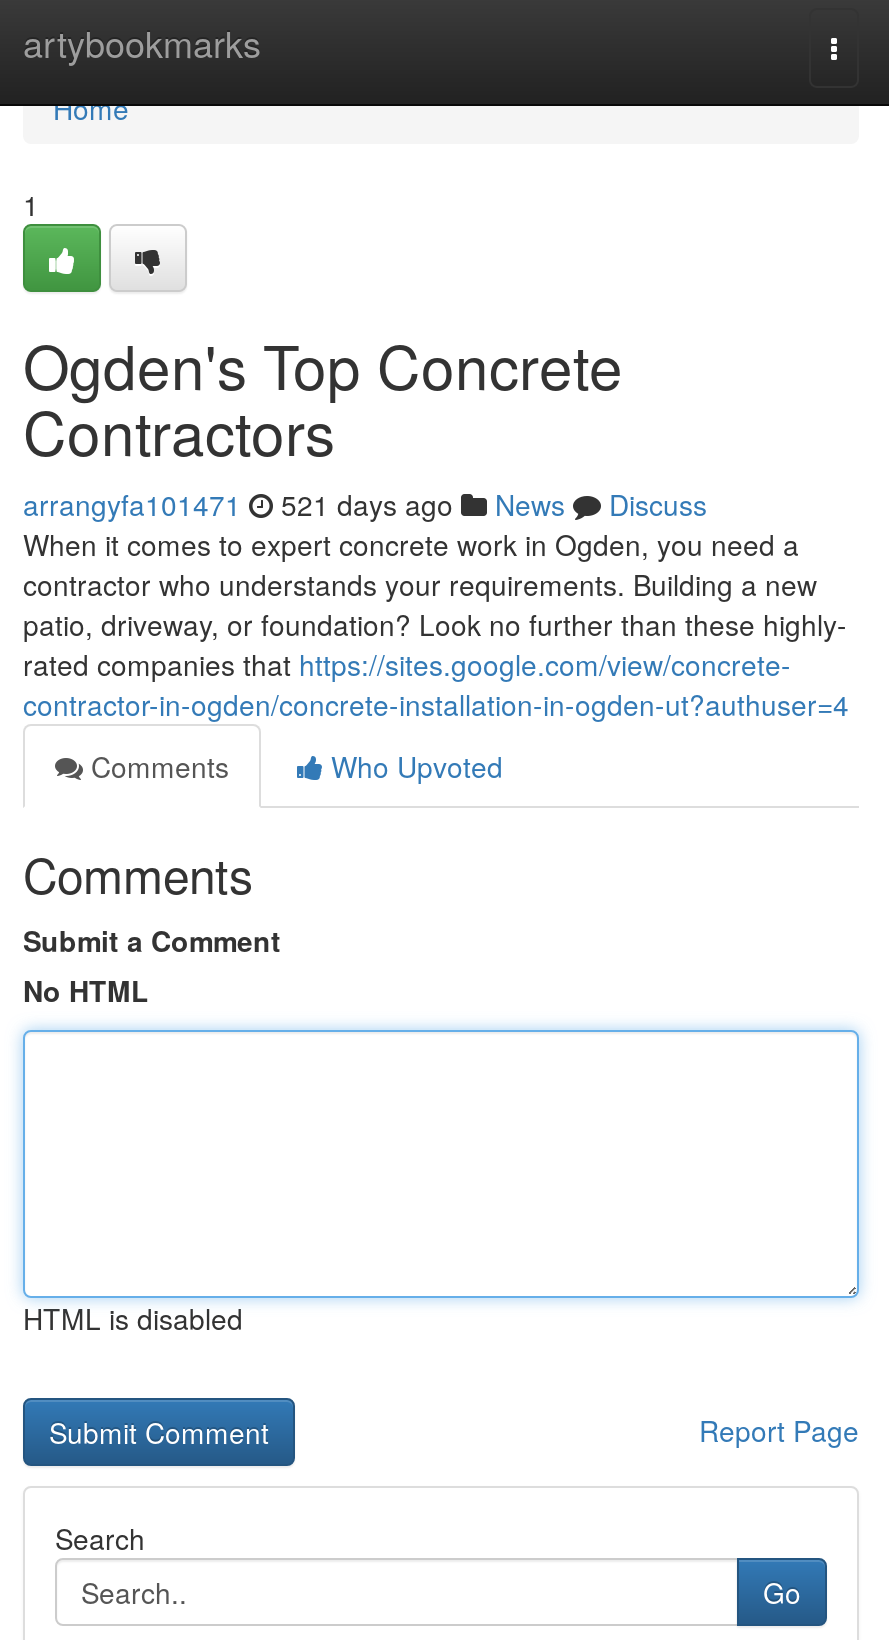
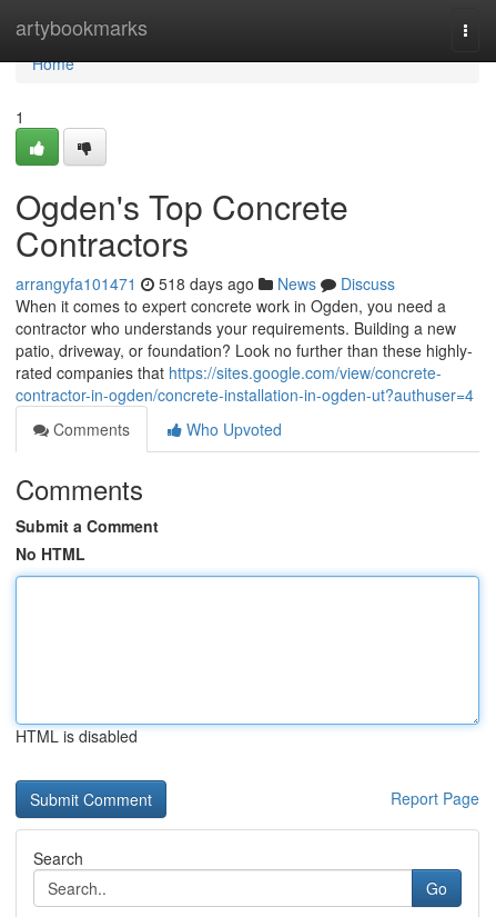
[23,484,707,524] arrangyfa101471 521 days ago News Discuss -> [16,272,395,295] arrangyfa101471 518 days ago News Discuss

